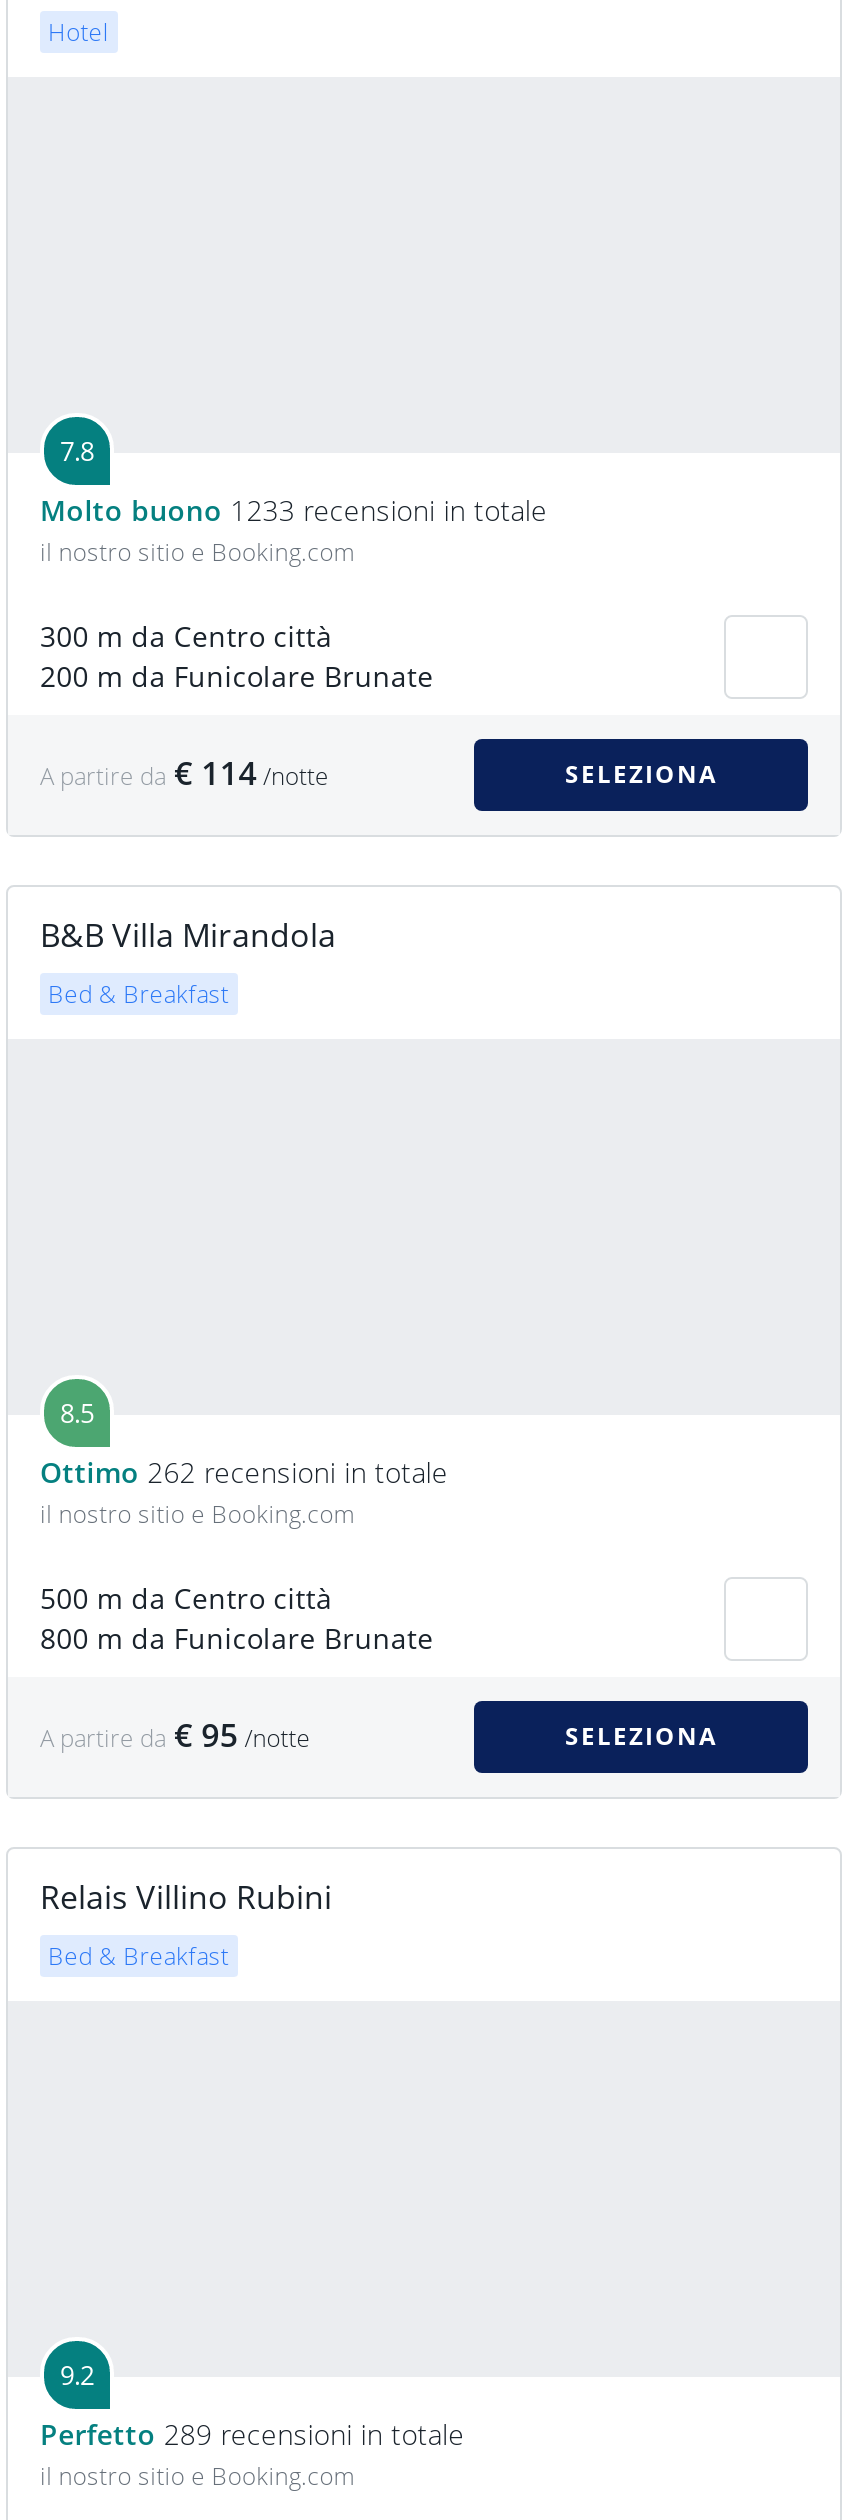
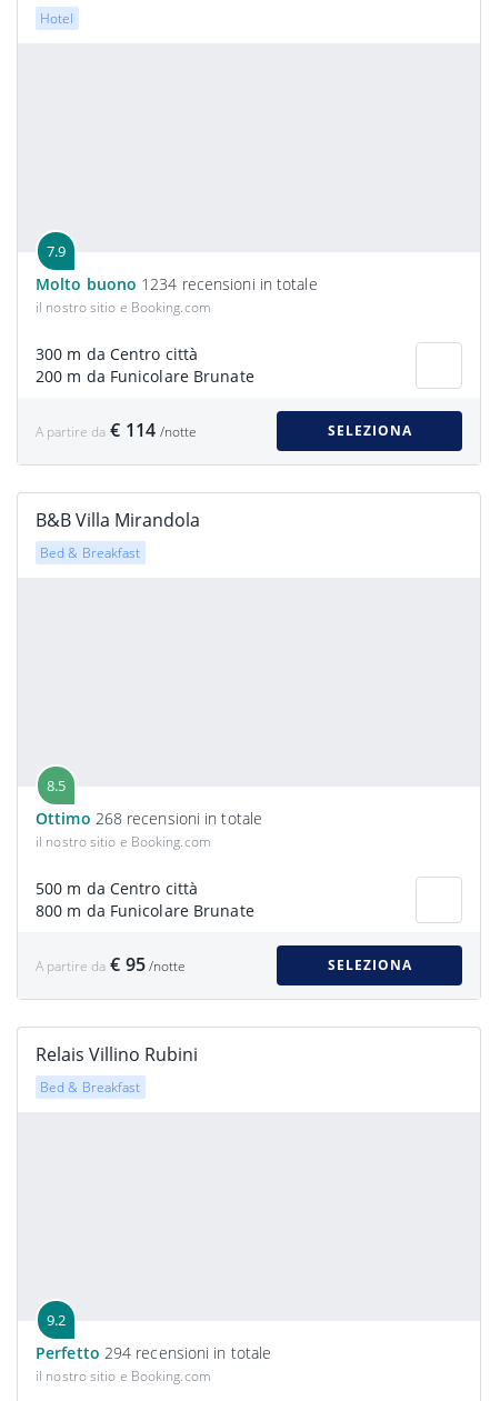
[60,433,94,469] 7.8 -> [47,241,66,261] 7.9
[40,491,547,529] Molto buono 1233 recensioni in totale -> [36,273,317,294] Molto buono 1234 recensioni in totale
[40,1453,448,1491] Ottimo 262 recensioni in totale -> [36,808,262,829] Ottimo 268 recensioni in totale
[40,2415,464,2453] Perfetto 289 recensioni in totale -> [36,1342,271,1363] Perfetto 294 recensioni in totale

